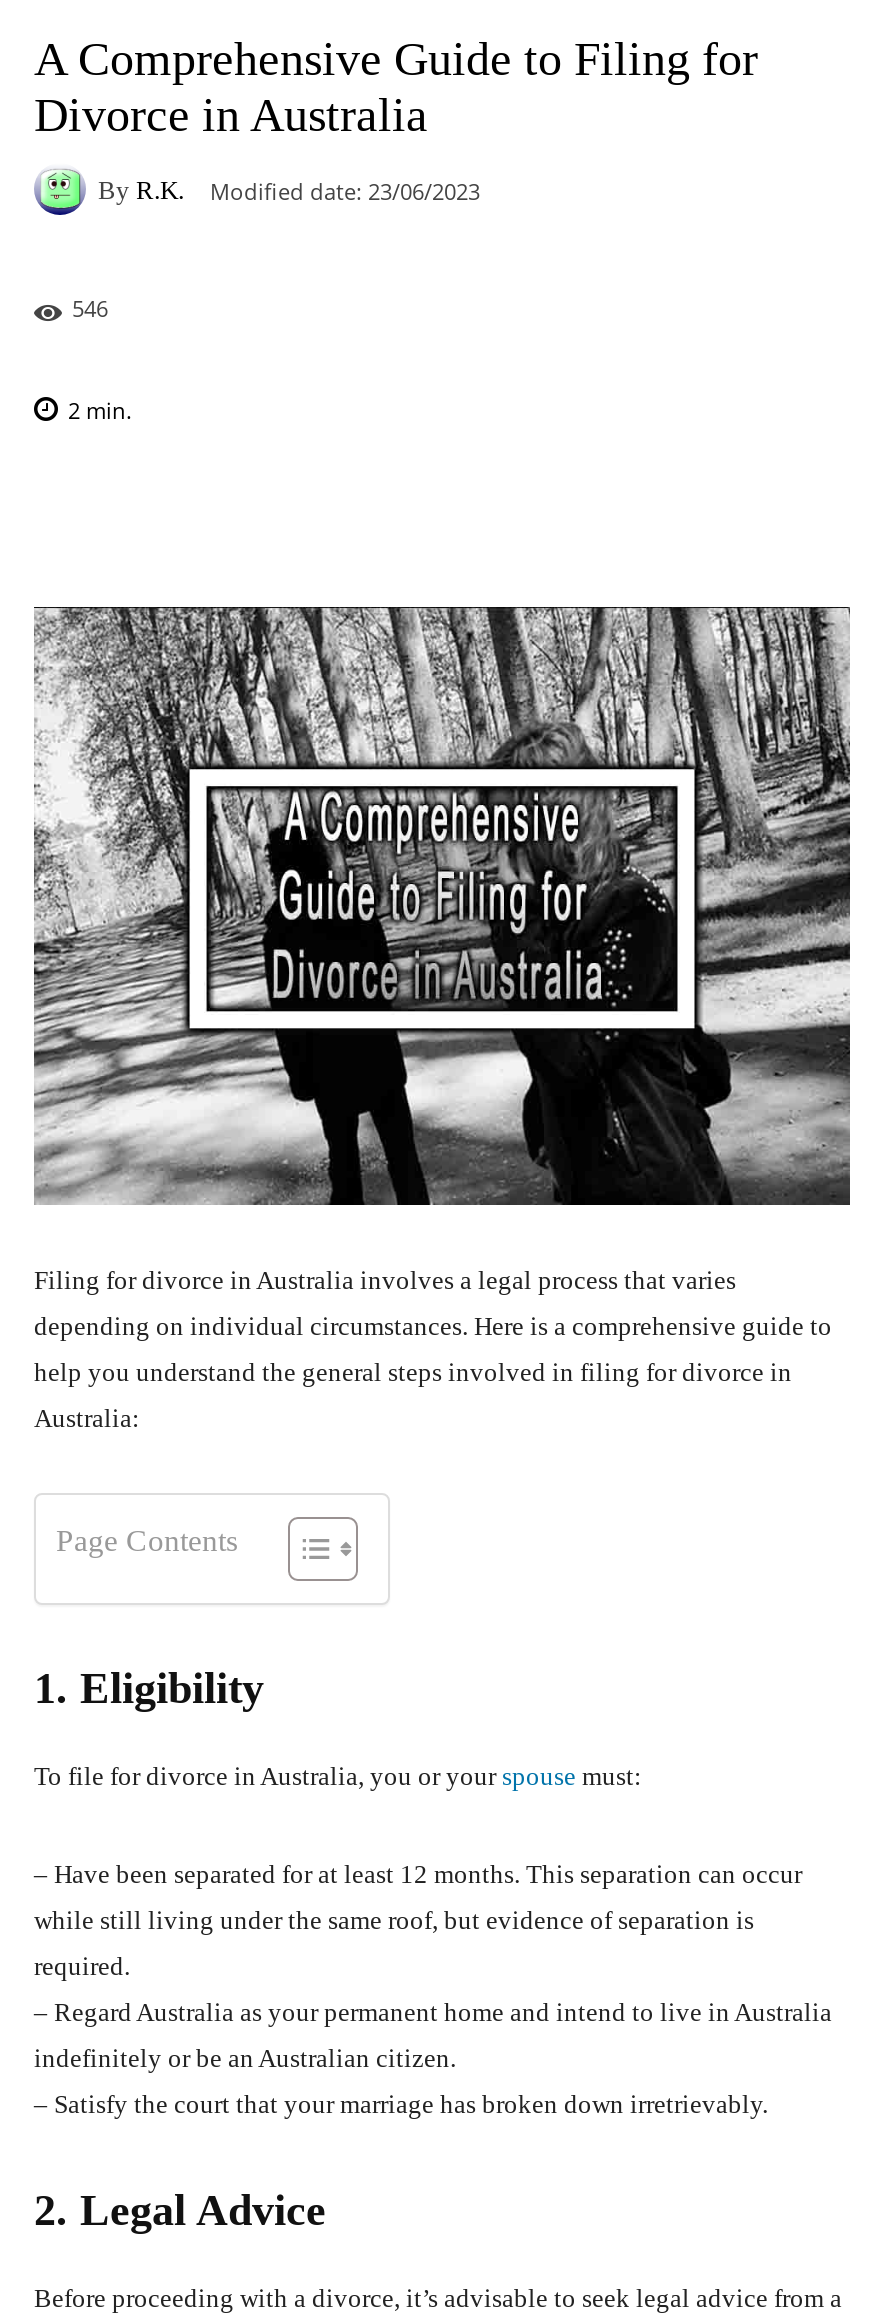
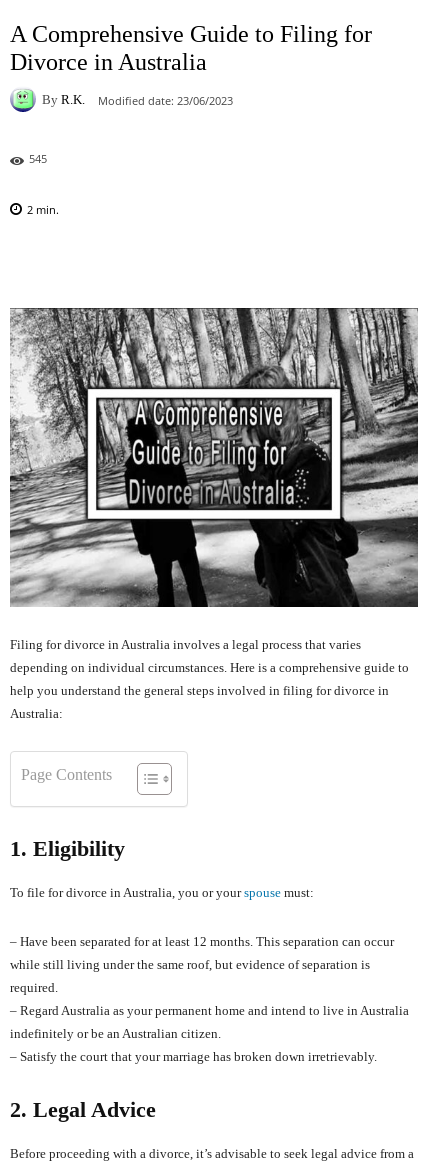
[72,293,108,323] 546 -> [29,151,47,166] 545

